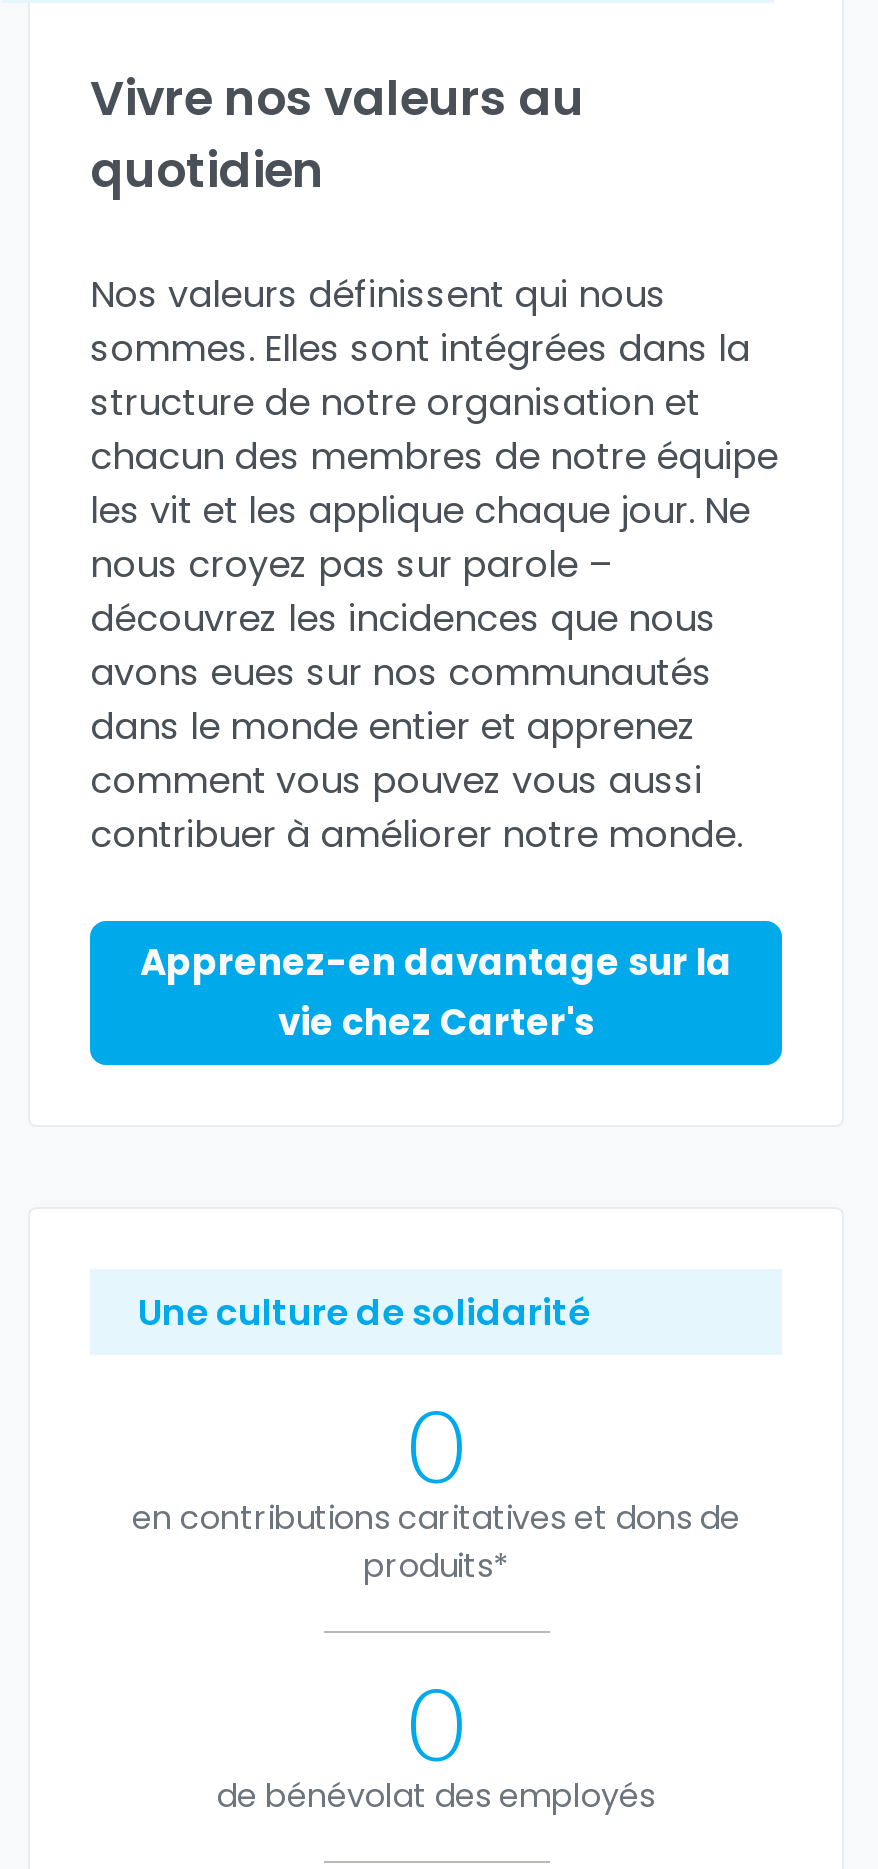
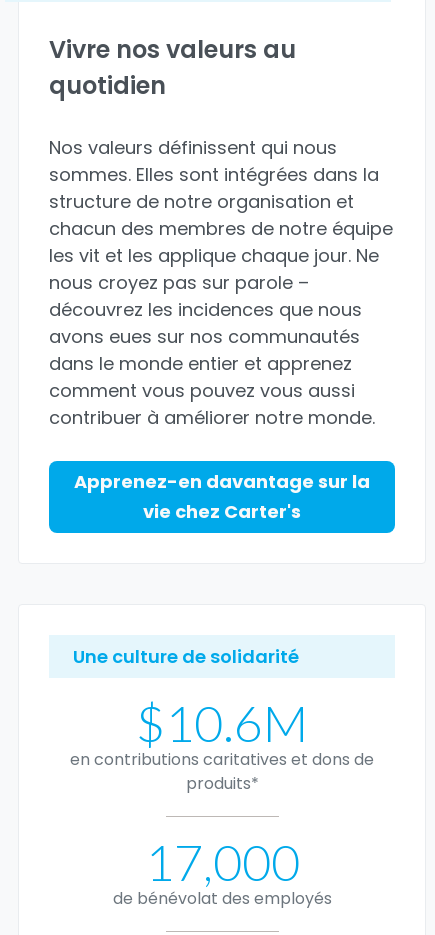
[407,1386,465,1506] 0 -> [136,693,308,753] $10.6M
[407,1664,465,1784] 0 -> [144,832,299,892] 17,000

